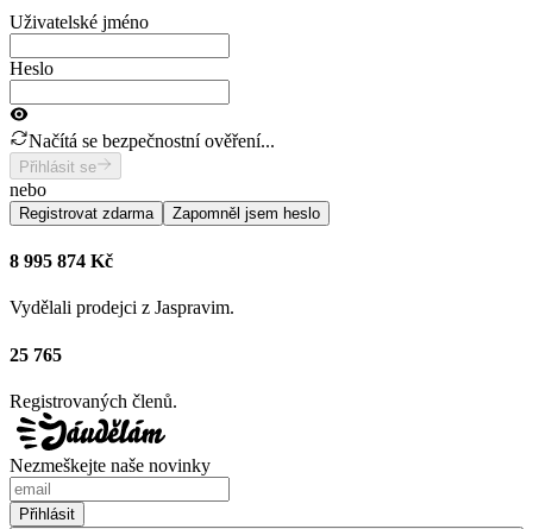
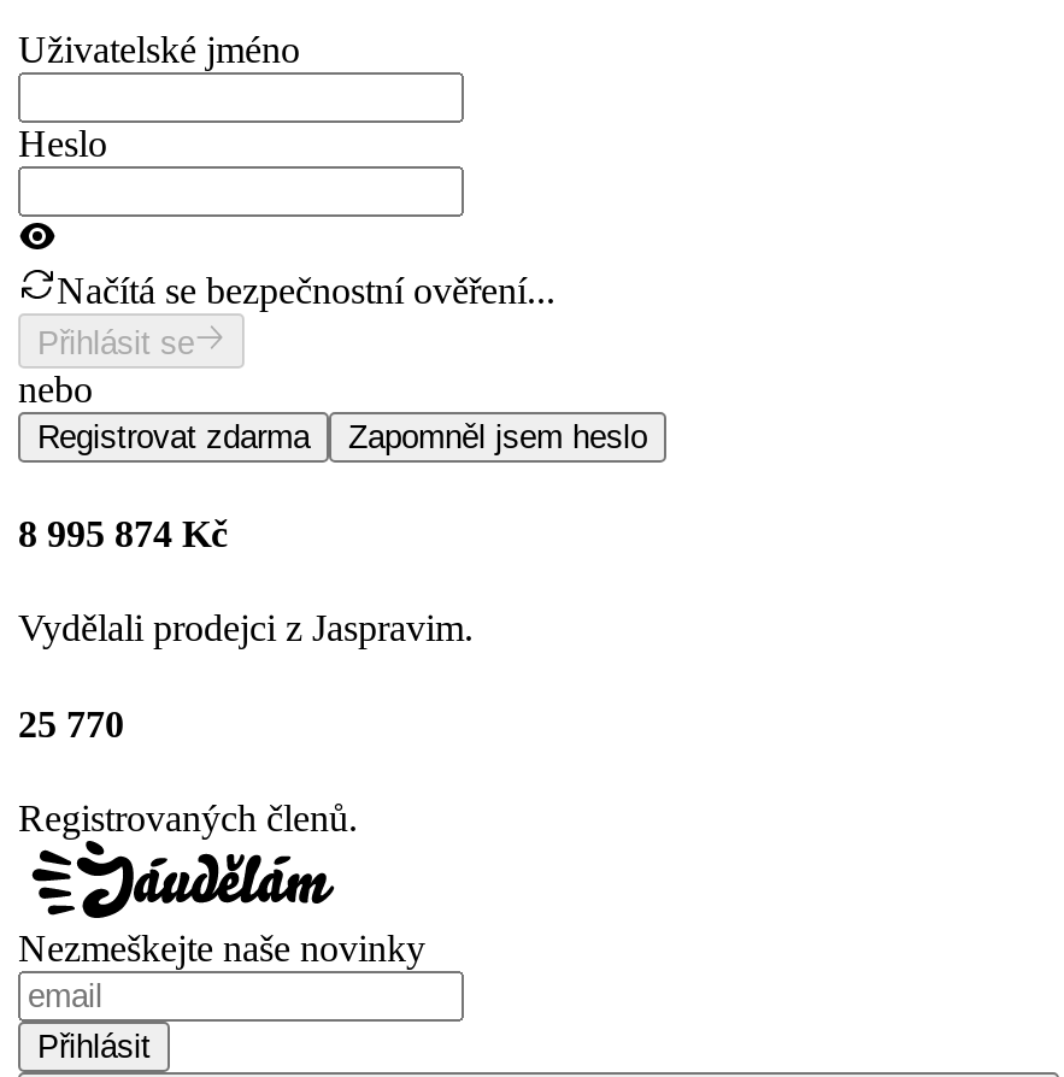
[10,344,67,364] 25 765 -> [18,702,134,743] 25 770

